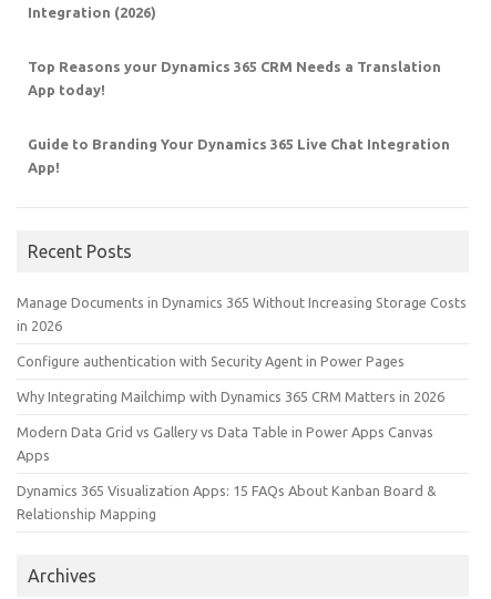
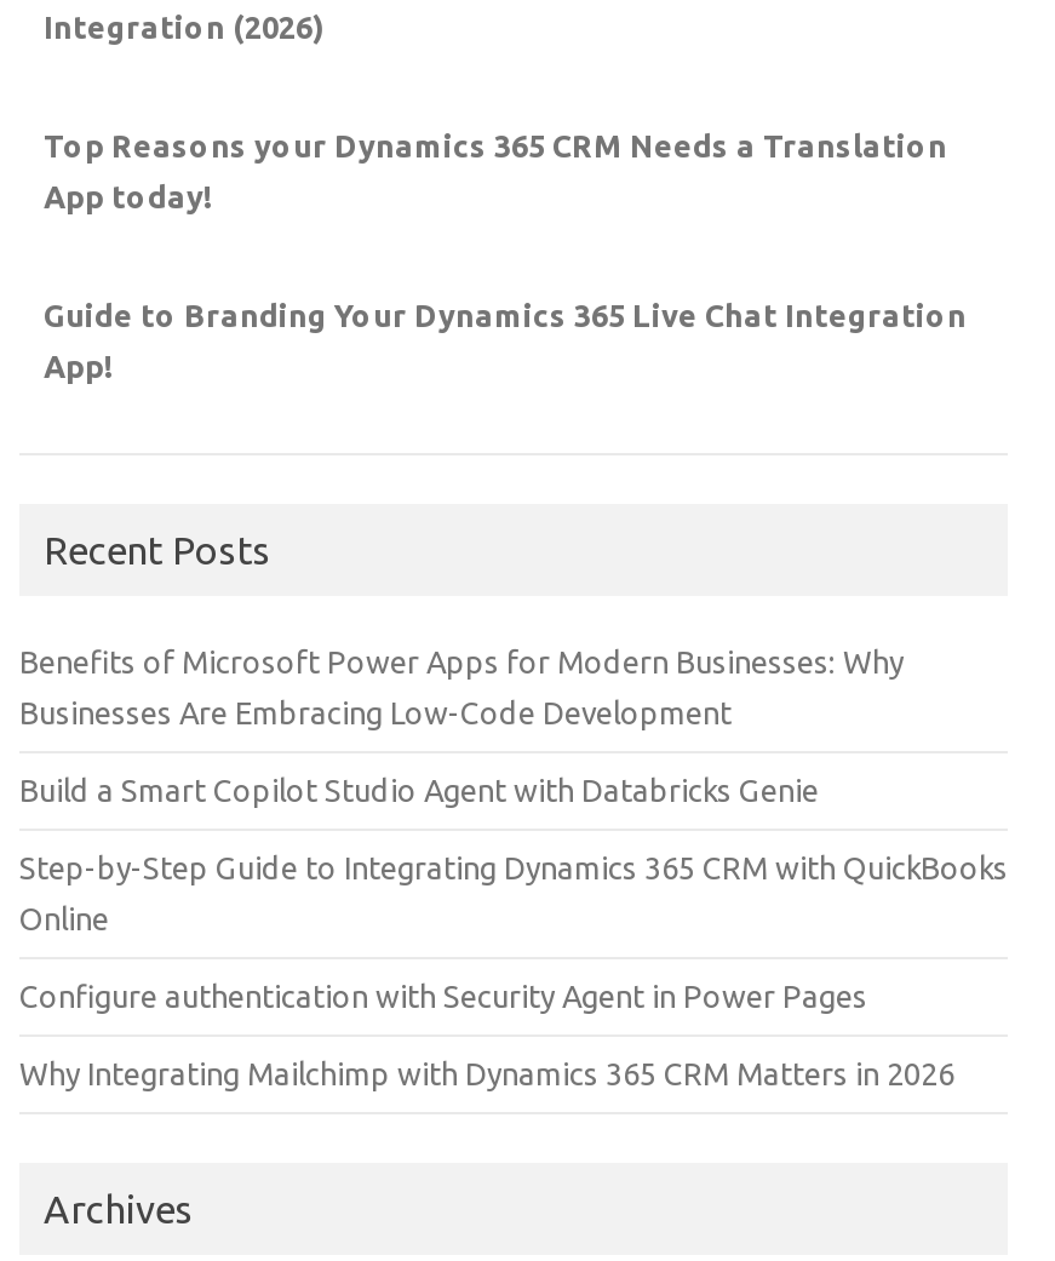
[17,295,467,333] Manage Documents in Dynamics 365 Without Increasing Storage Costs | in 2026 -> [19,645,1008,936] Benefits of Microsoft Power Apps for Modern Businesses: Why | Businesses Are Embracing Low-Code Development | Build a Smart Copilot Studio Agent with Databricks Genie | Step-by-Step Guide to Integrating Dynamics 365 CRM with QuickBooks | Online
moved [17,353,444,404] -> [19,979,954,1091]: Configure authentication with Security Agent in Power Pages | Why Integrating Mailchimp with Dynamics 365 CRM Matters in 2026
[17,424,437,522] Modern Data Grid vs Gallery vs Data Table in Power Apps Canvas | Apps | Dynamics 365 Visualization Apps: 15 FAQs About Kanban Board & | Relationship Mapping -> none

